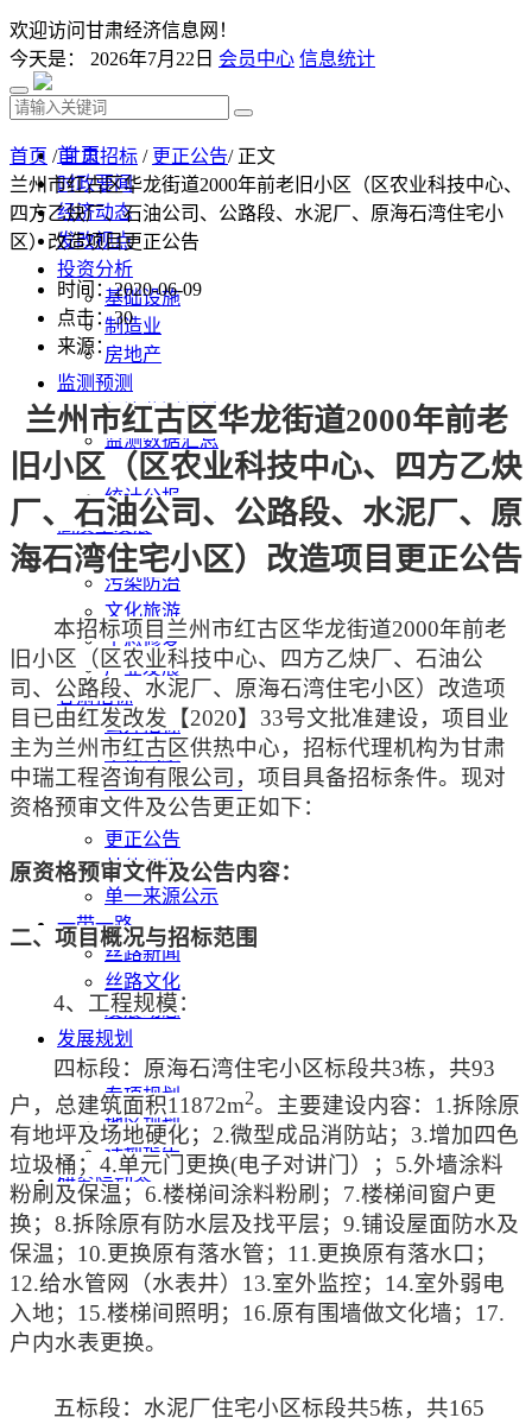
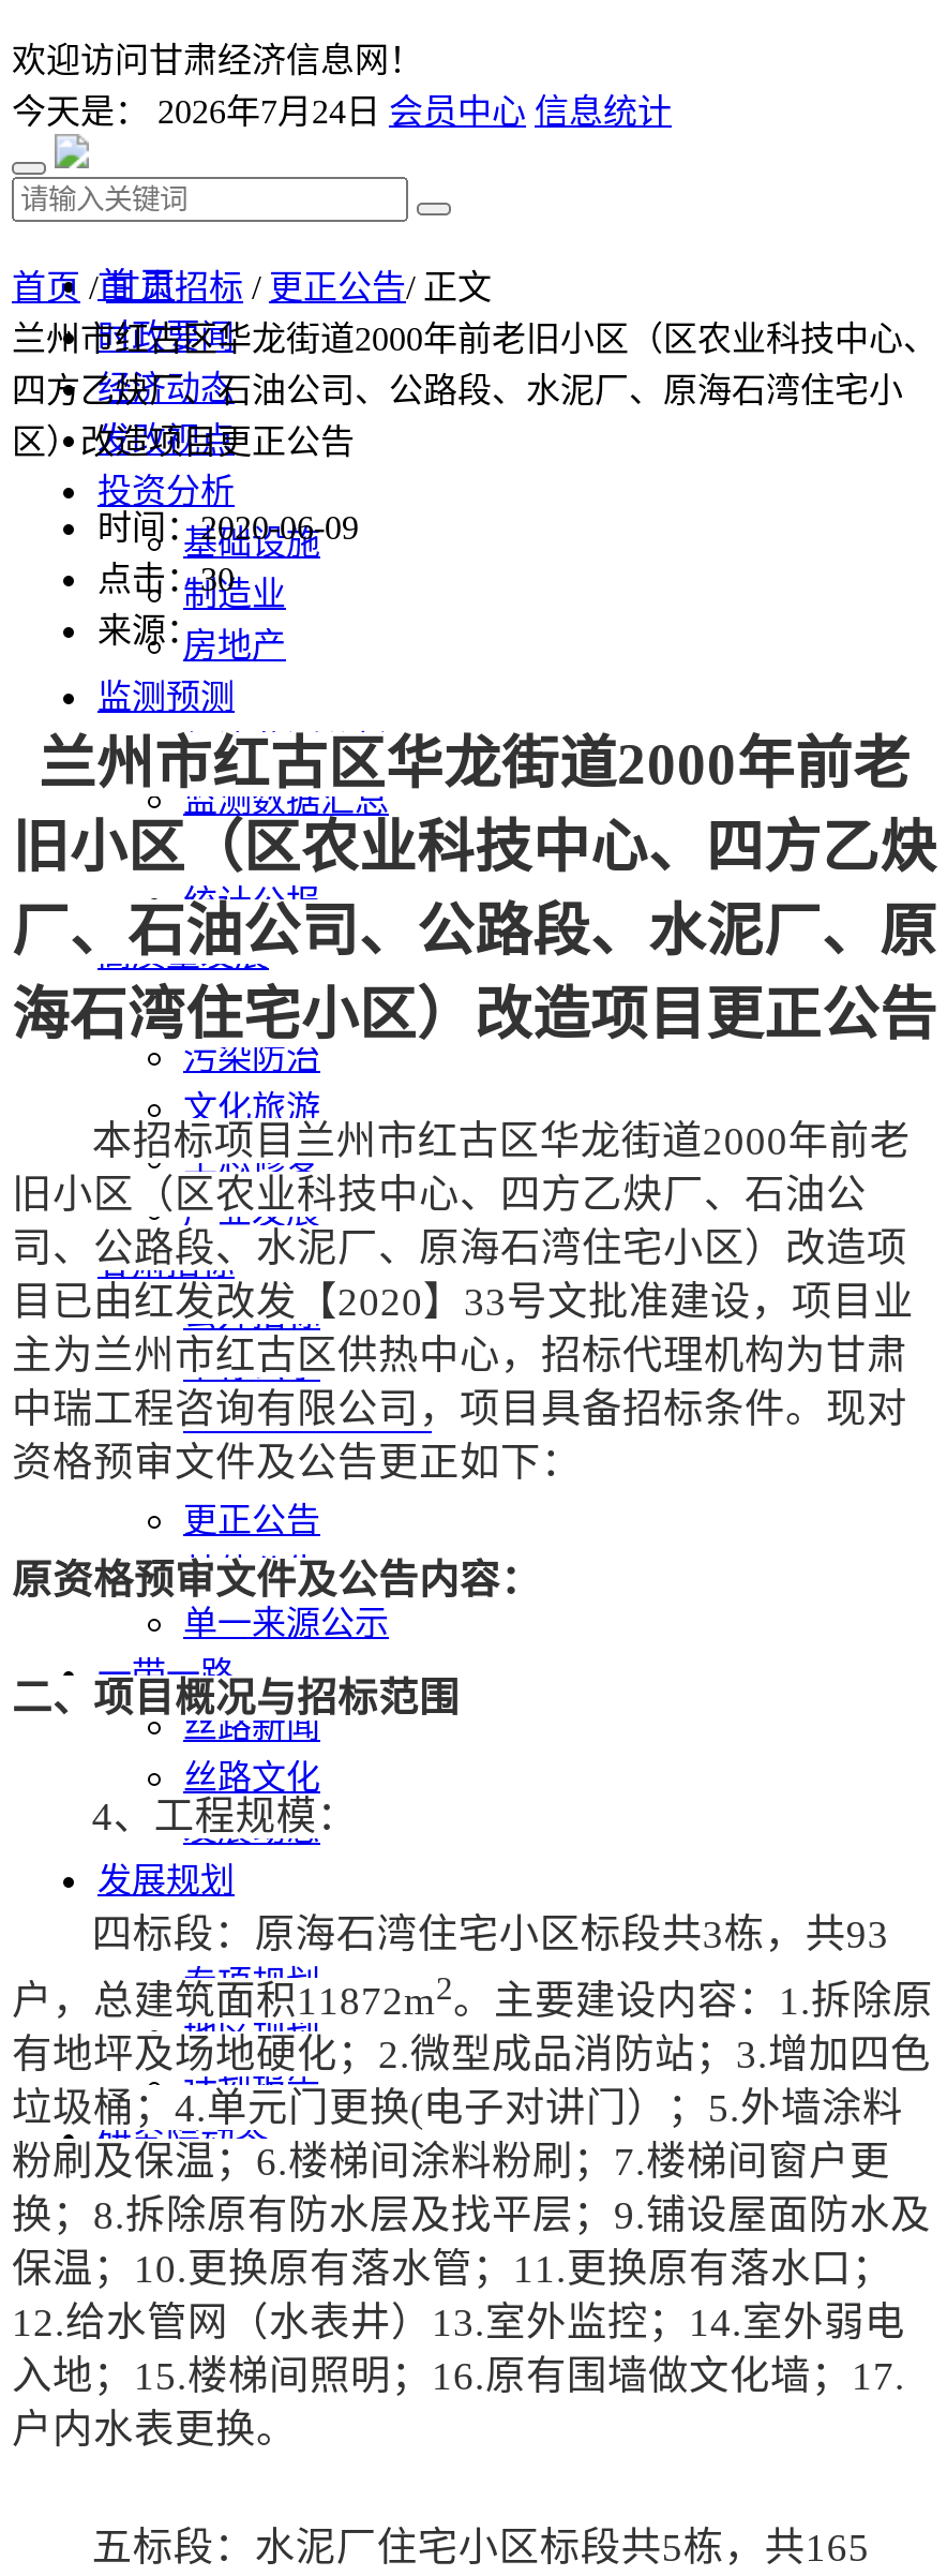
[9,49,375,69] 今天是：2026年7月22日会员中心 信息统计 -> [12,93,672,130] 今天是：2026年7月24日会员中心 信息统计

